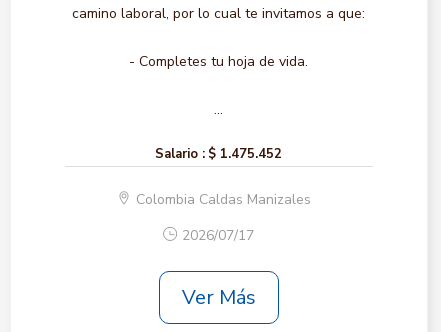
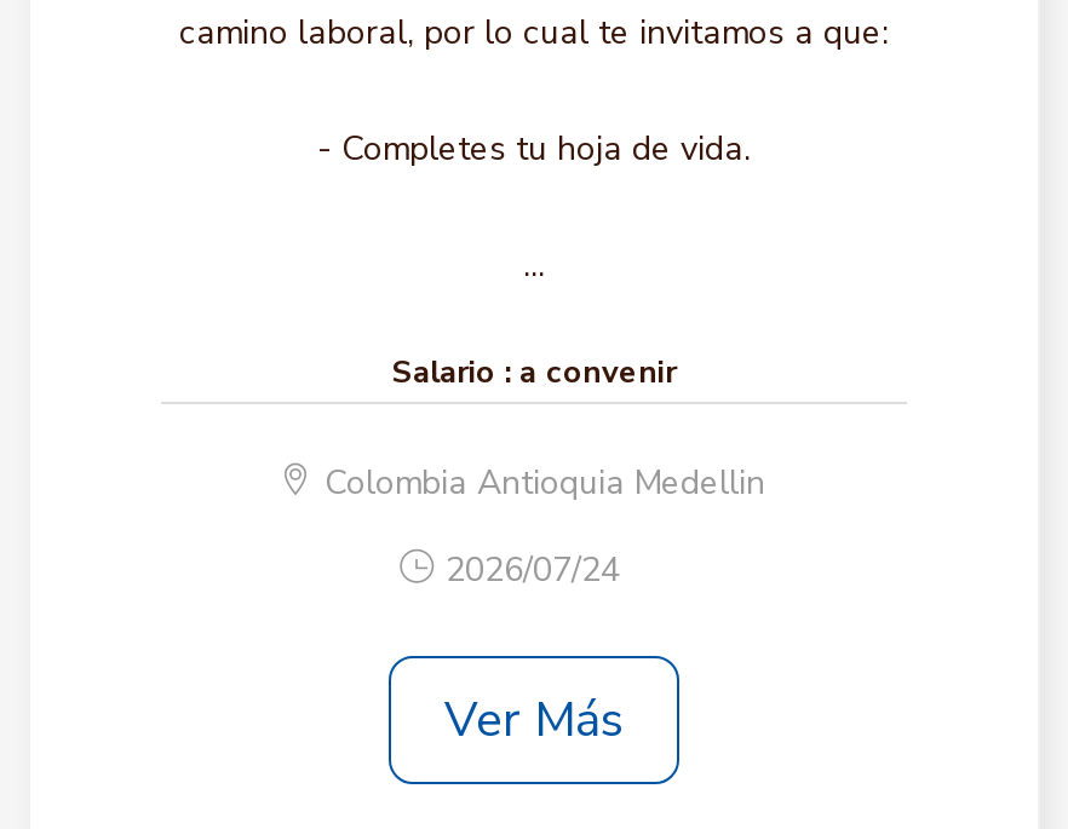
[155,145,282,163] Salario : $ 1.475.452 -> [391,351,677,395] Salario : a convenir
[136,190,311,209] Colombia Caldas Manizales -> [325,460,765,506] Colombia Antioquia Medellin
[182,226,254,245] 2026/07/17 -> [446,547,620,593] 2026/07/24

